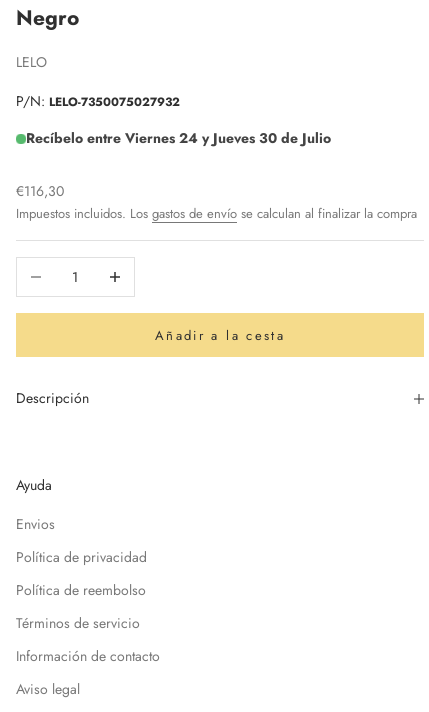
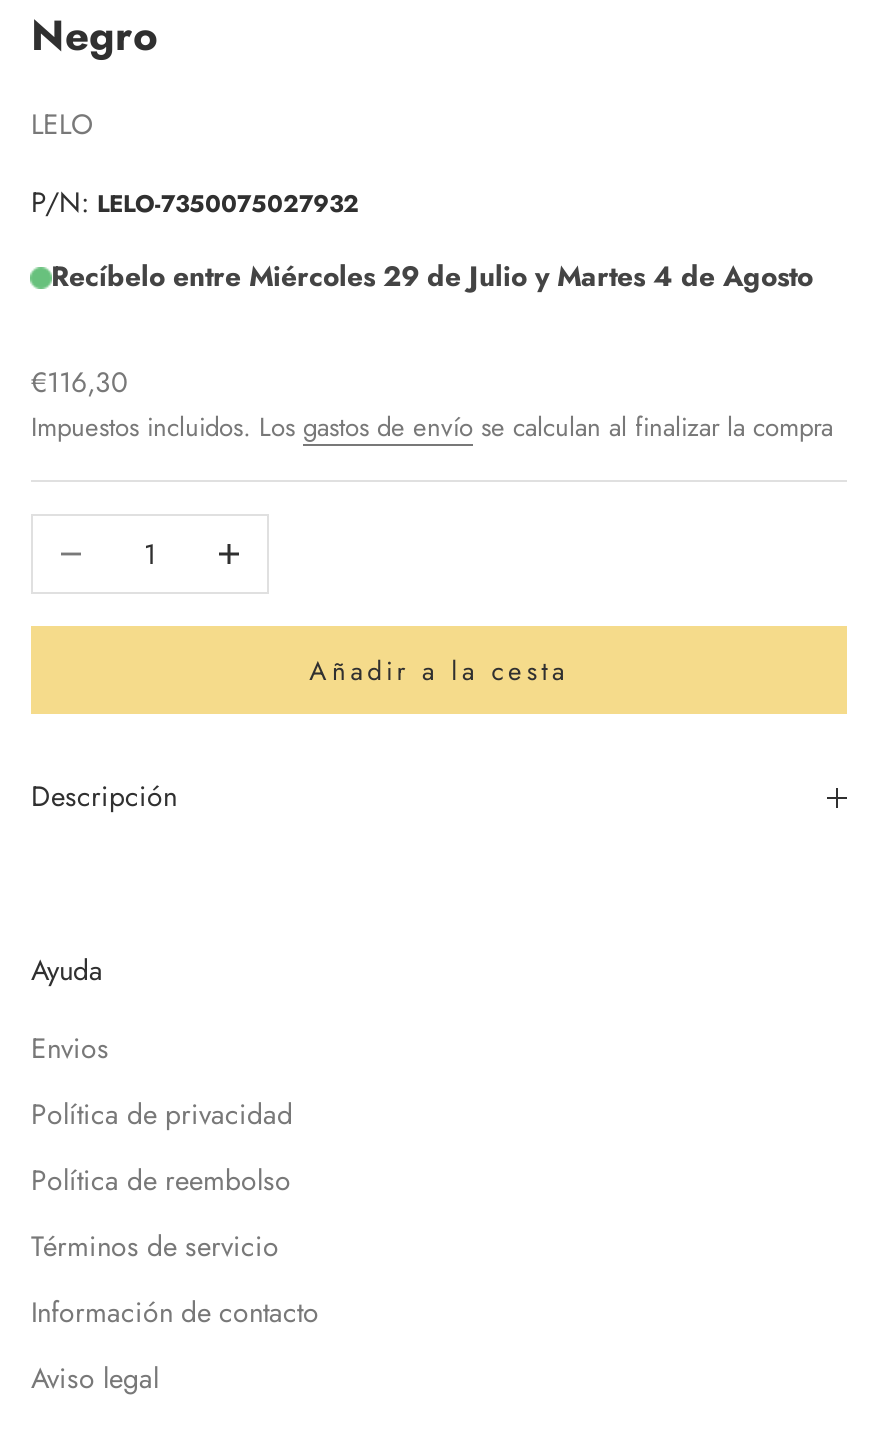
[26,128,331,148] Recíbelo entre Viernes 24 y Jueves 30 de Julio -> [51,256,813,296] Recíbelo entre Miércoles 29 de Julio y Martes 4 de Agosto

